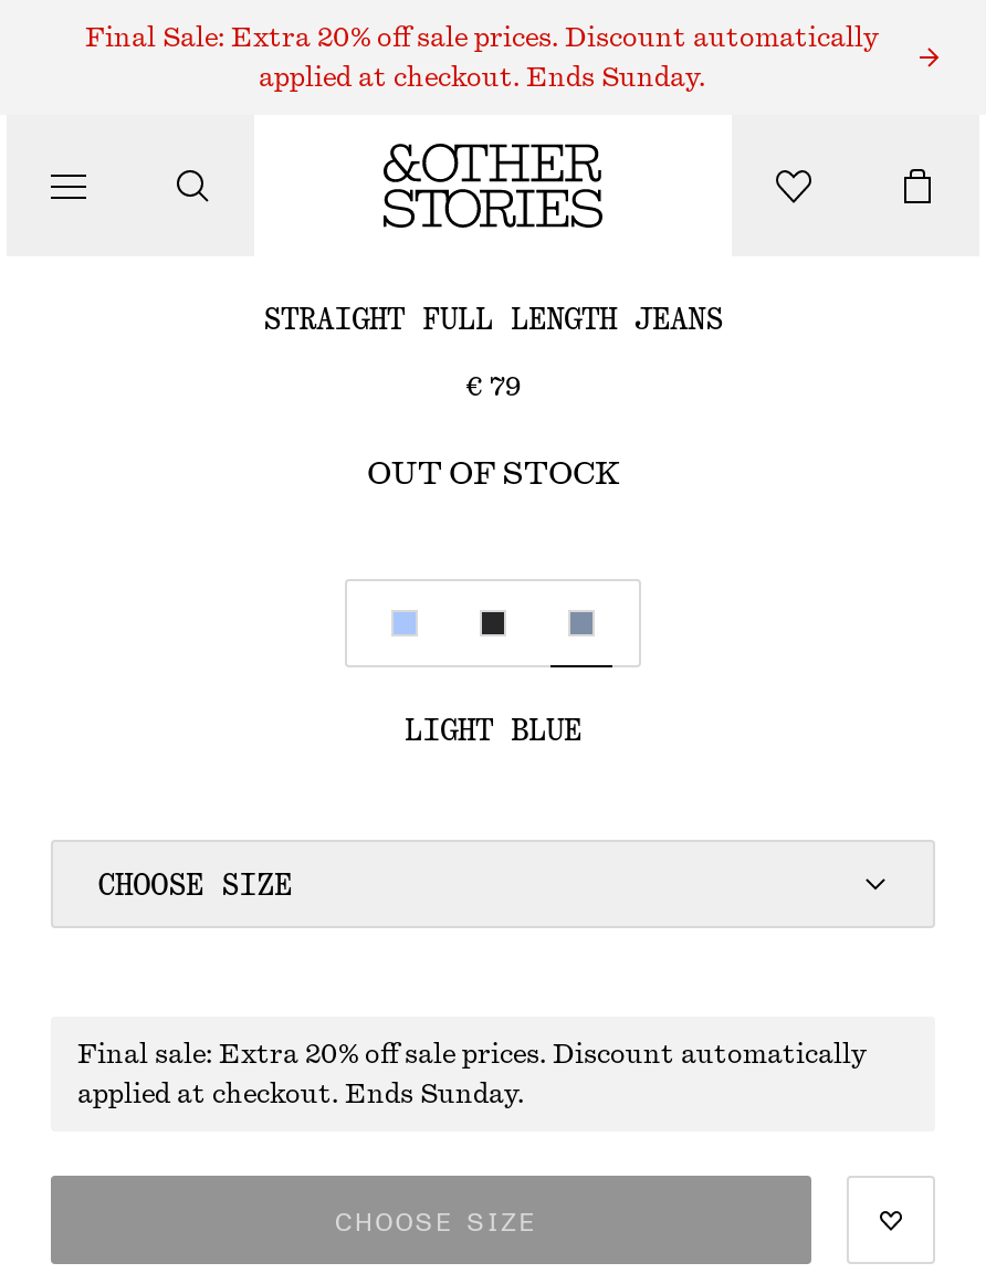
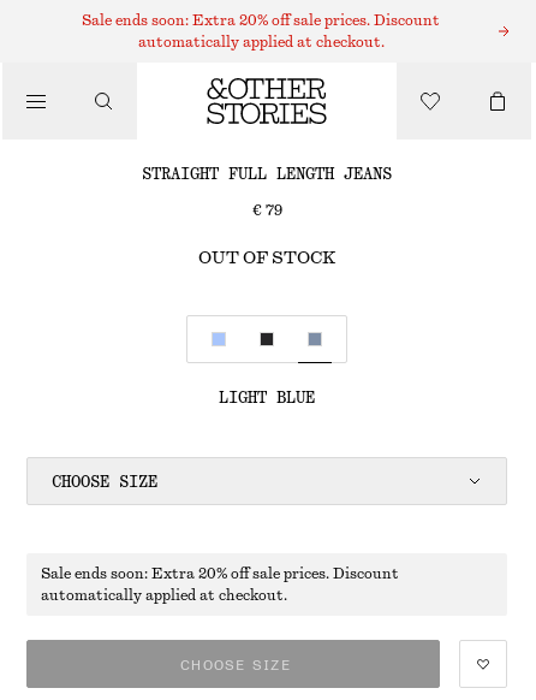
[85,24,879,51] Final Sale: Extra 20% off sale prices. Discount automatically -> [82,13,440,28] Sale ends soon: Extra 20% off sale prices. Discount
[259,64,705,91] applied at checkout. Ends Sunday. -> [138,35,384,49] automatically applied at checkout.
[77,1041,867,1067] Final sale: Extra 20% off sale prices. Discount automatically -> [41,566,399,581] Sale ends soon: Extra 20% off sale prices. Discount
[77,1081,524,1107] applied at checkout. Ends Sunday. -> [41,588,287,603] automatically applied at checkout.

